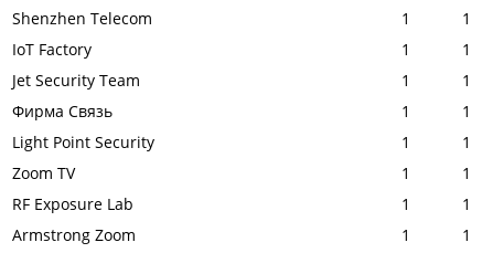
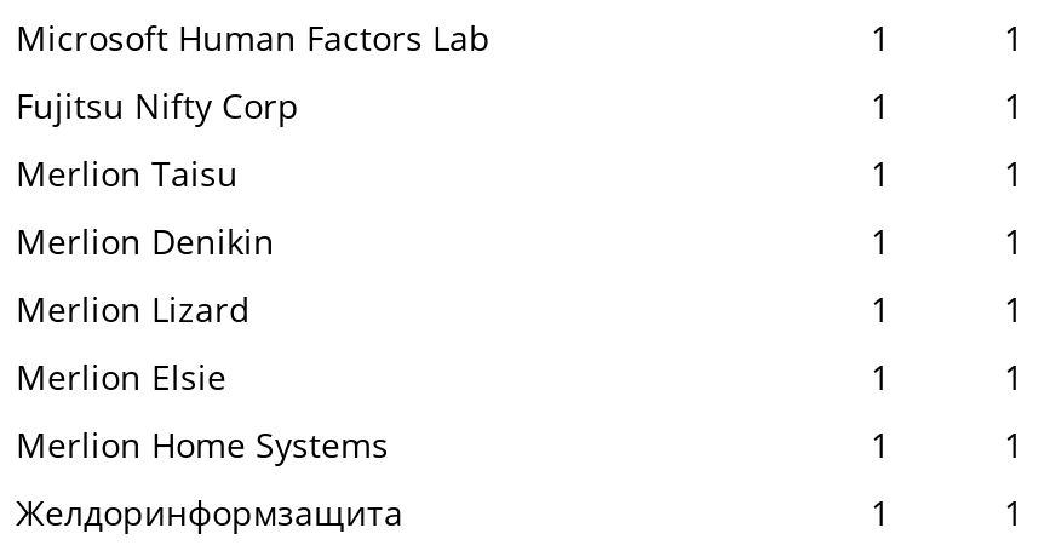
[12,8,152,29] Shenzhen Telecom -> [16,15,491,61] Microsoft Human Factors Lab
[12,39,92,60] IoT Factory -> [16,82,299,128] Fujitsu Nifty Corp
[12,70,140,91] Jet Security Team -> [16,150,239,196] Merlion Taisu
[12,101,113,122] Фирма Связь -> [16,218,275,264] Merlion Denikin
[12,131,154,152] Light Point Security -> [16,286,251,332] Merlion Lizard
[12,162,75,183] Zoom TV -> [16,354,226,400] Merlion Elsie
[12,193,133,214] RF Exposure Lab -> [16,421,389,467] Merlion Home Systems
[12,224,136,245] Armstrong Zoom -> [16,489,403,535] Желдоринформзащита

